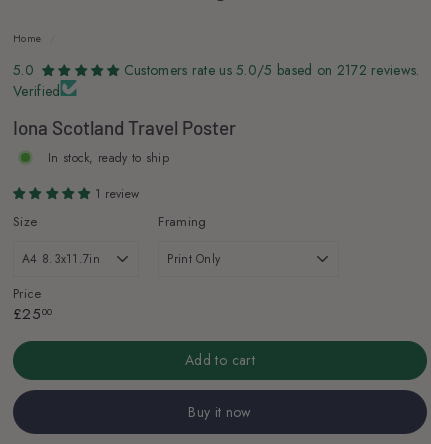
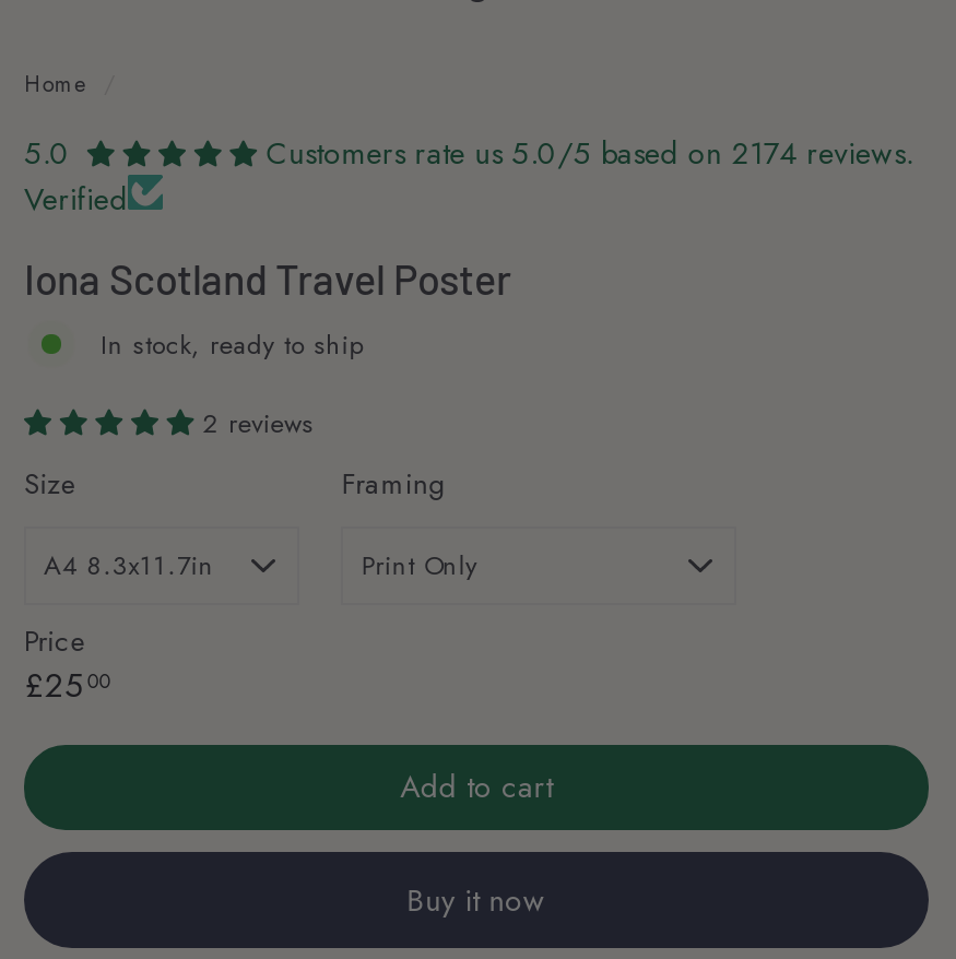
[124,60,420,80] Customers rate us 5.0/5 based on 2172 reviews. -> [266,131,913,175] Customers rate us 5.0/5 based on 2174 reviews.
[95,185,139,203] 1 review -> [203,404,314,443] 2 reviews

